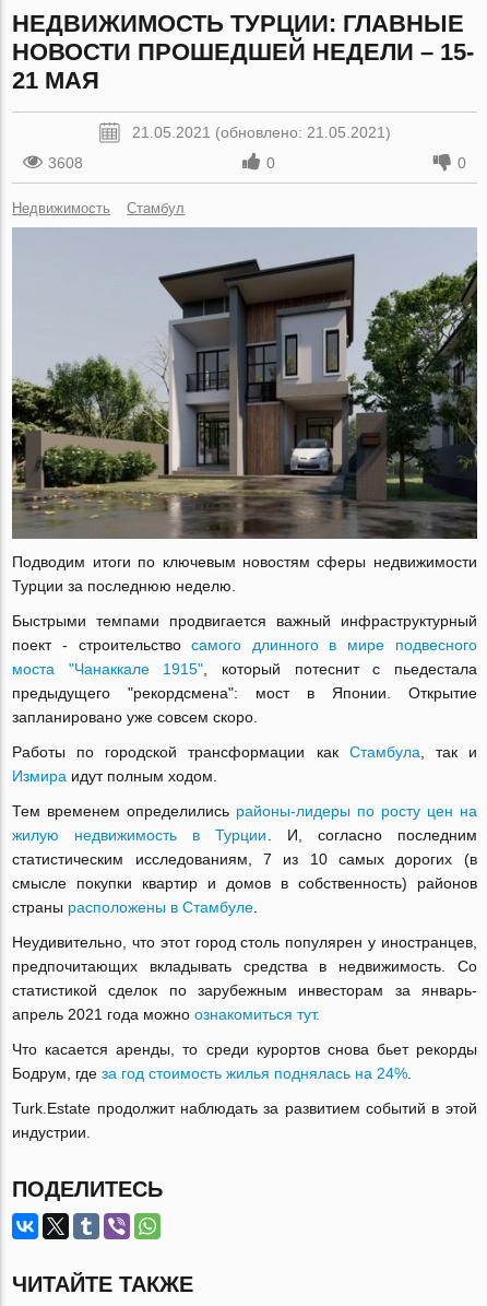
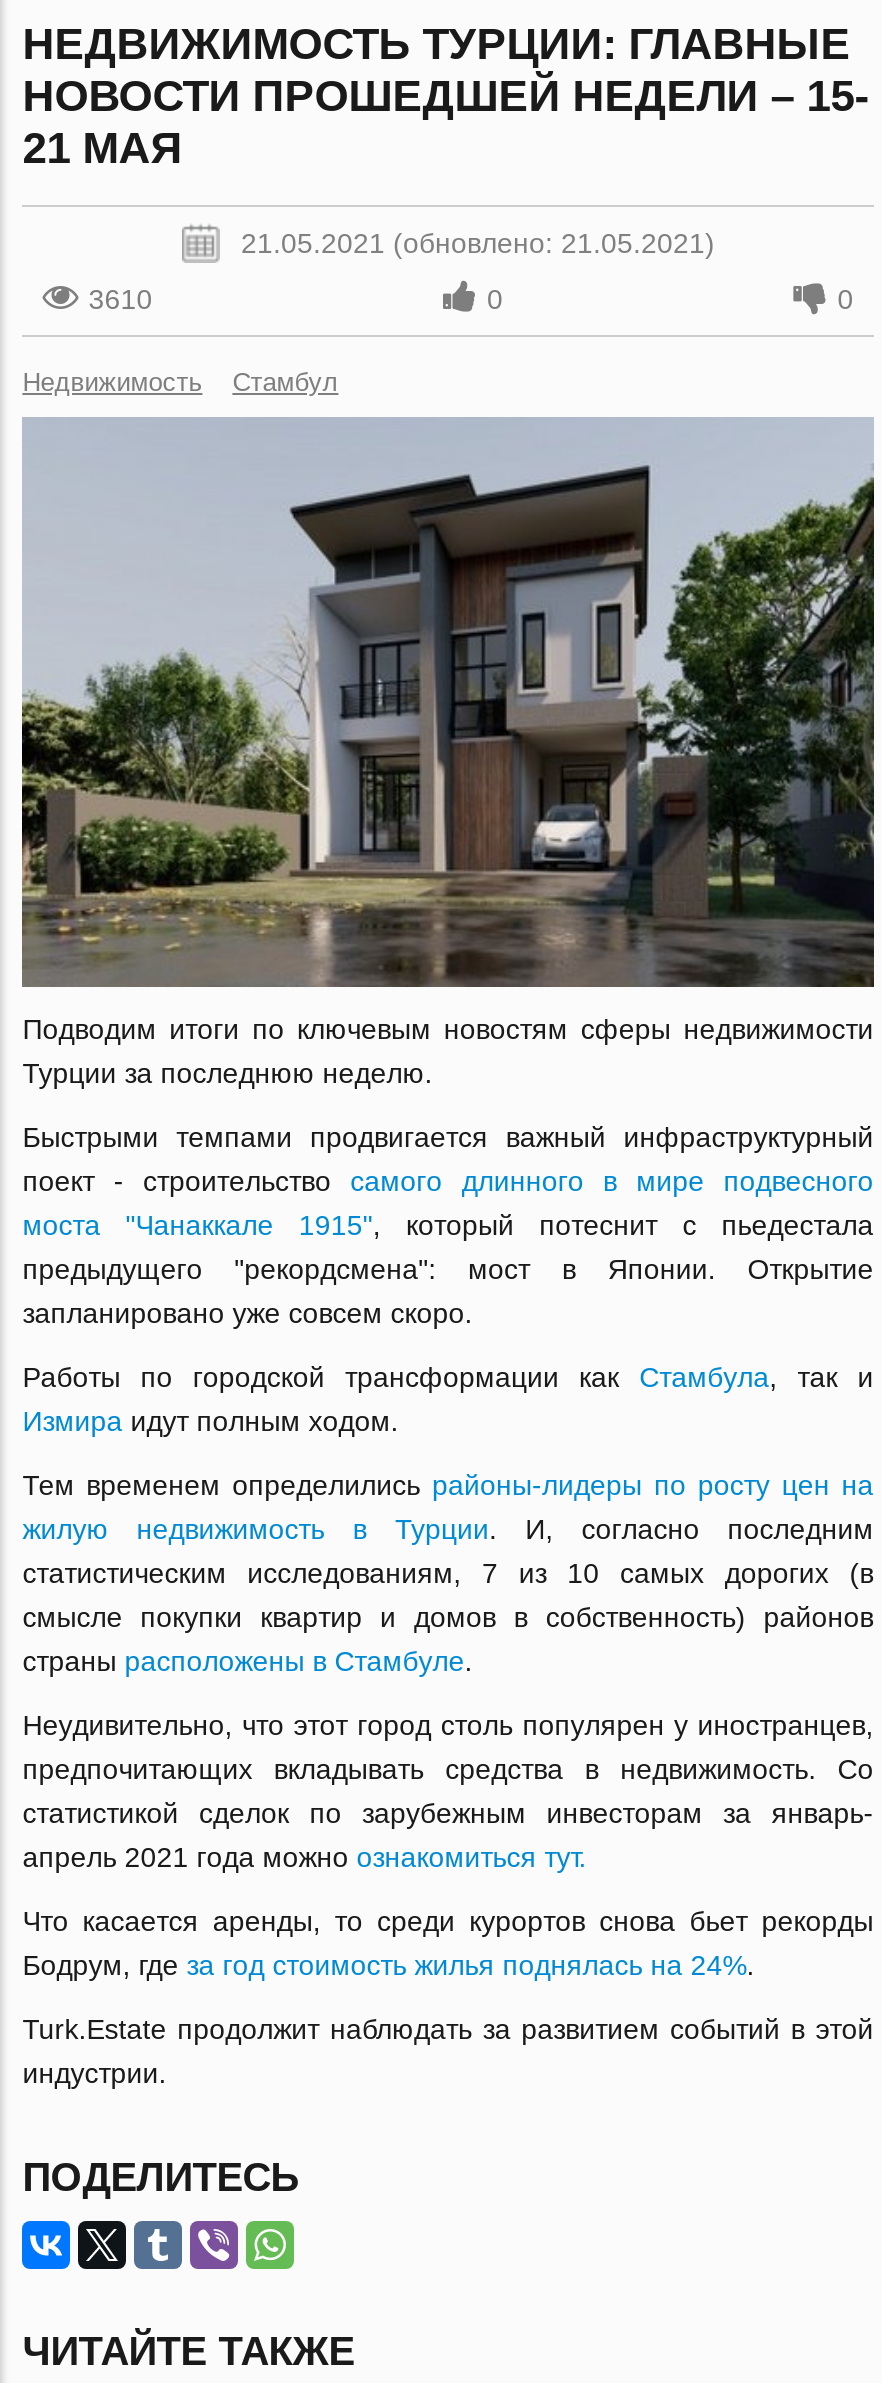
[48,154,83,172] 3608 -> [88,283,152,315] 3610

